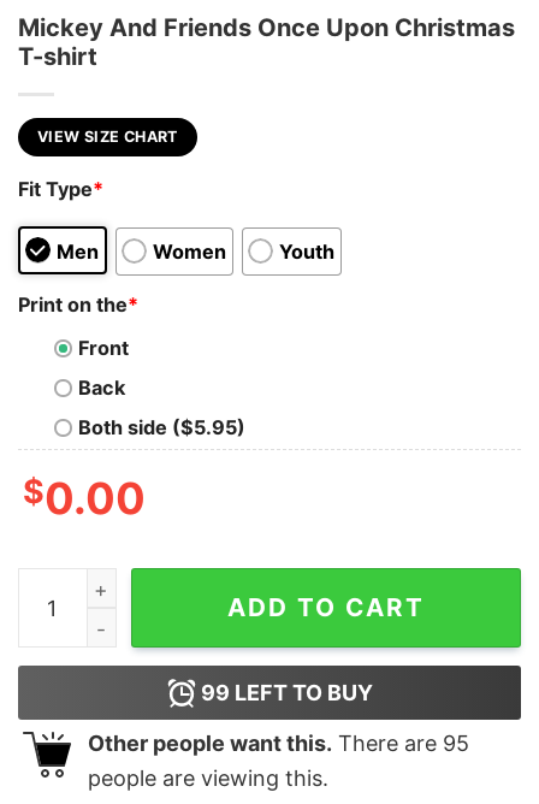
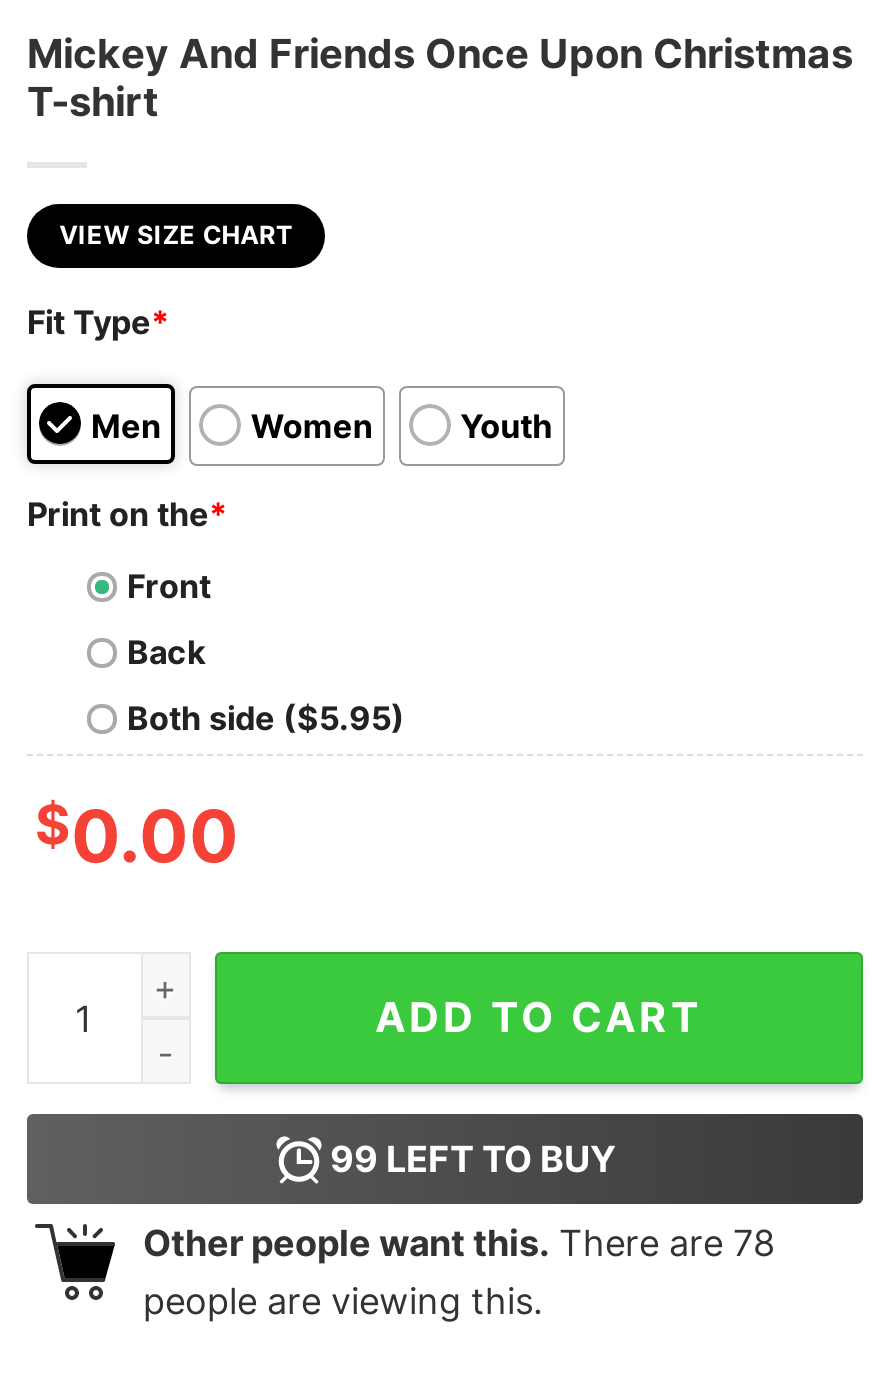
[88,731,469,756] Other people want this. There are 95 -> [143,1222,775,1264] Other people want this. There are 78

